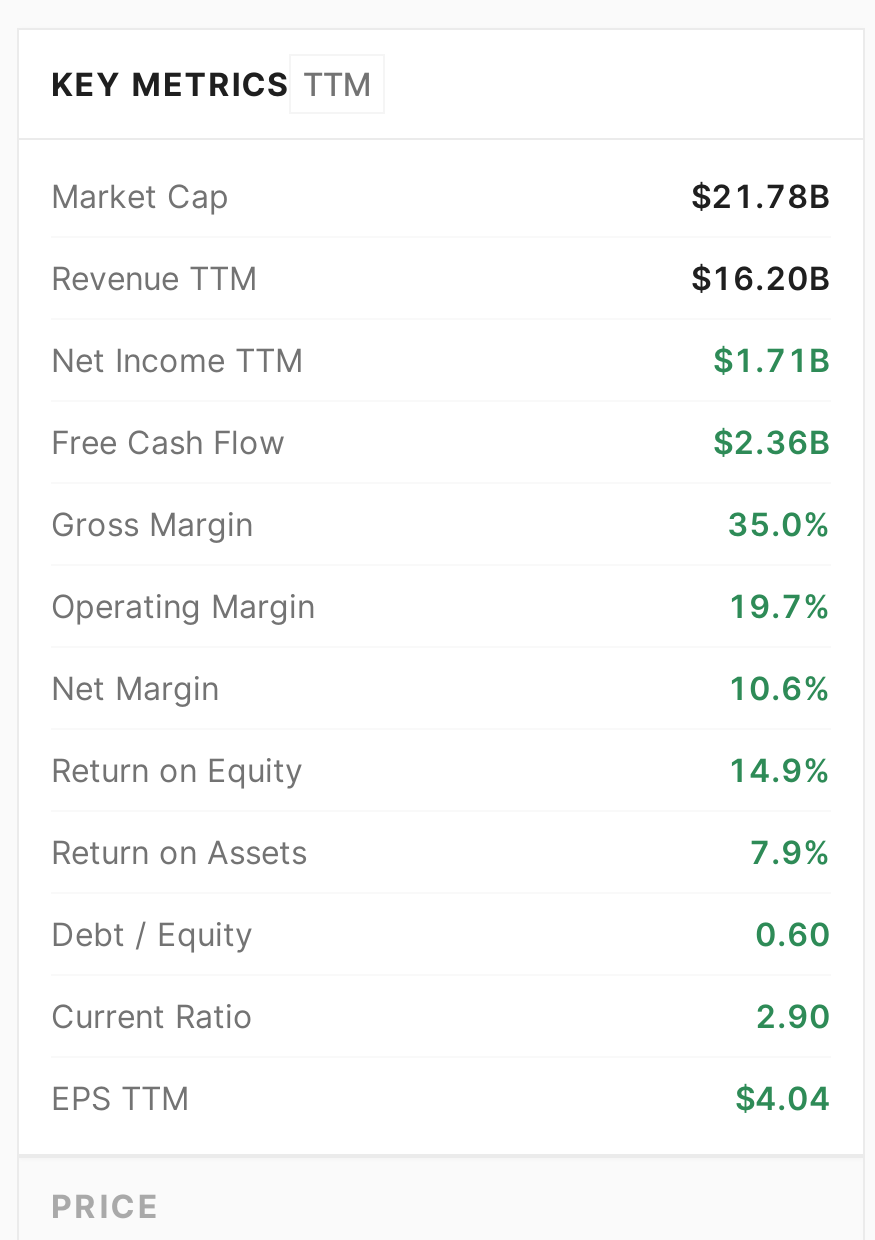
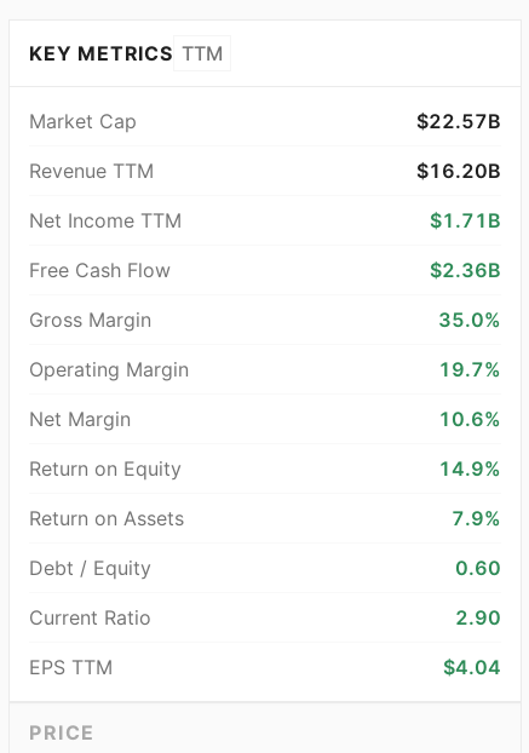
[691,176,831,216] $21.78B -> [416,109,501,133] $22.57B

